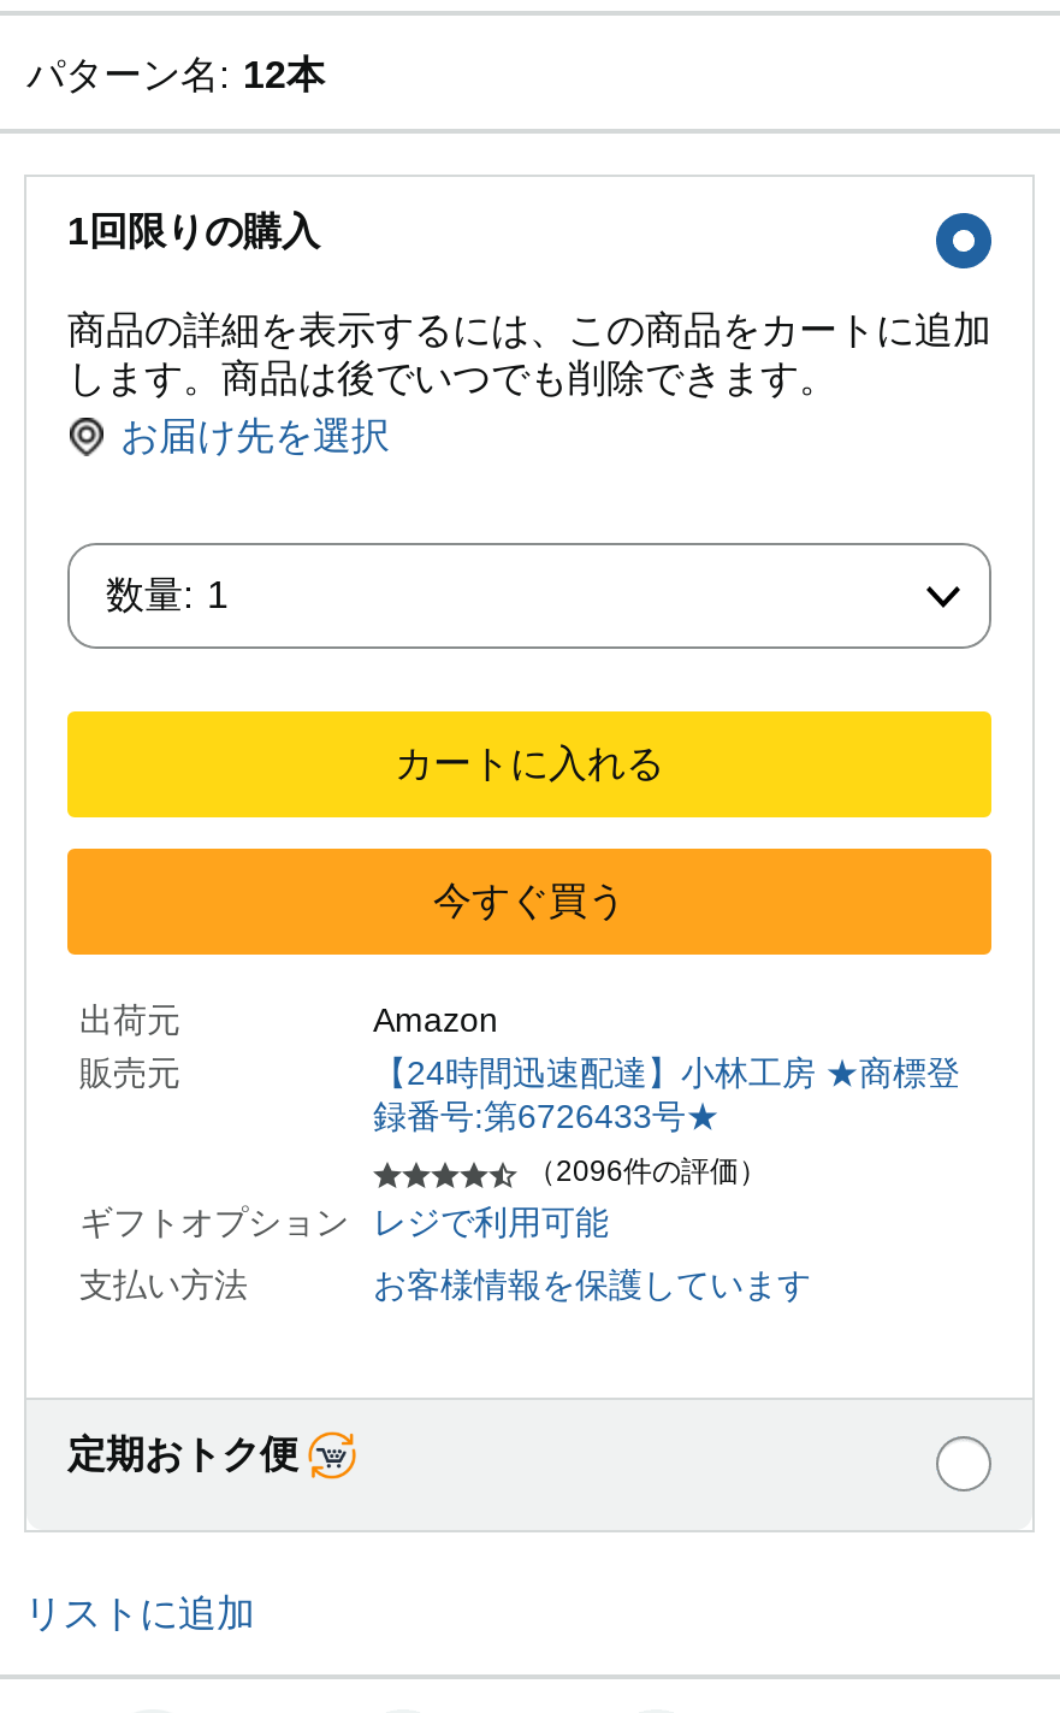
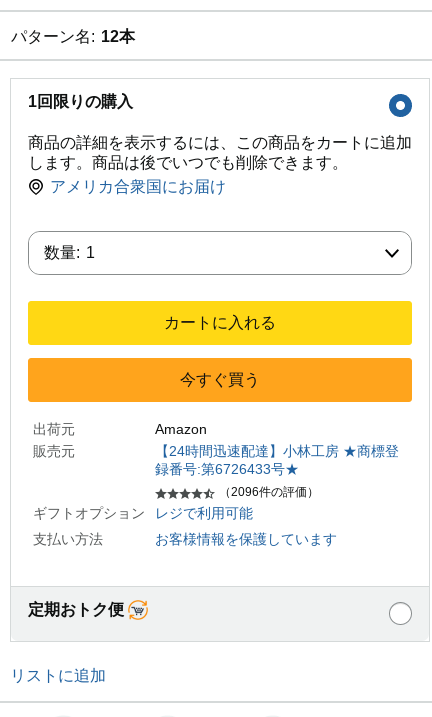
[120,416,390,456] お届け先を選択 -> [50,178,226,195] アメリカ合衆国にお届け

